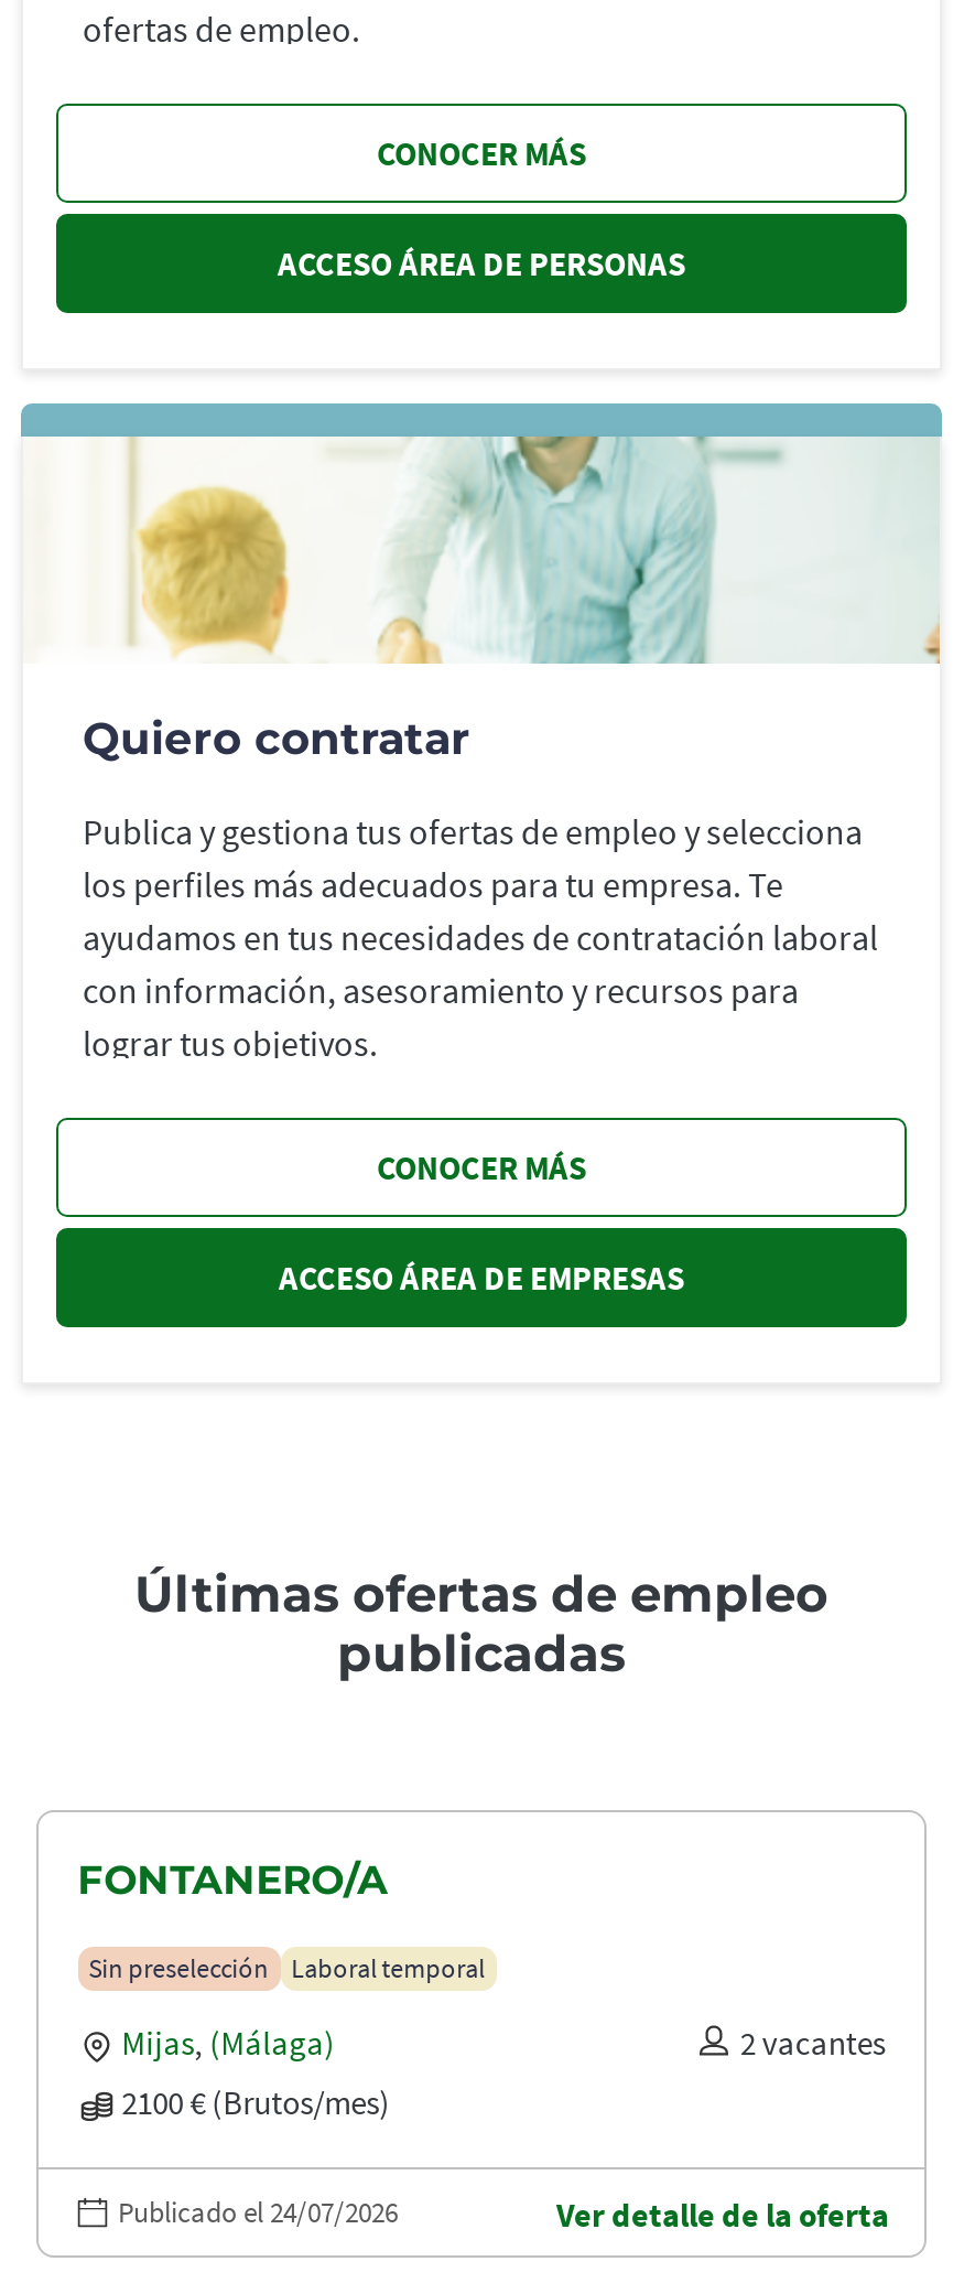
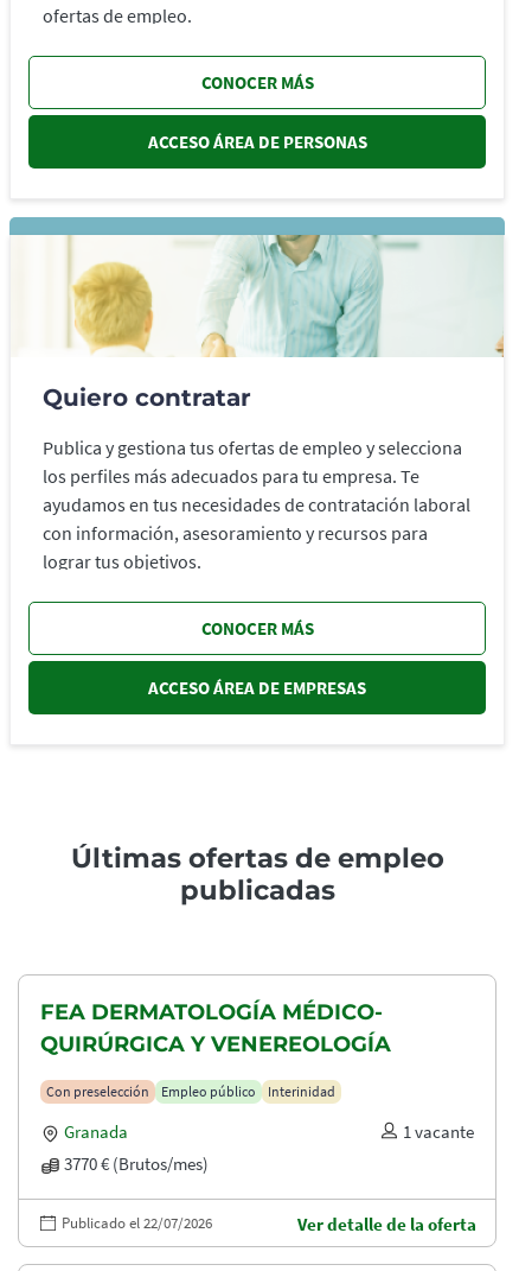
[77,1856,388,1904] FONTANERO/A -> [40,999,391,1057] FEA DERMATOLOGÍA MÉDICO- | QUIRÚRGICA Y VENEREOLOGÍA
[88,1950,485,1983] Sin preselección | Laboral temporal -> [46,1082,335,1100] Con preselección | Empleo público | Interinidad
[121,2021,886,2122] Mijas, (Málaga) | 2 vacantes | 2100 € (Brutos/mes) -> [64,1120,474,1174] Granada | 1 vacante | 3770 € (Brutos/mes)
[118,2193,398,2230] Publicado el 24/07/2026 -> [62,1212,212,1233] Publicado el 22/07/2026

